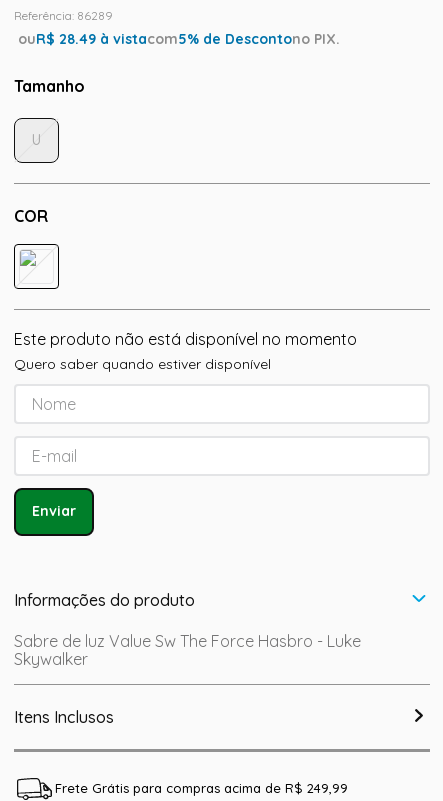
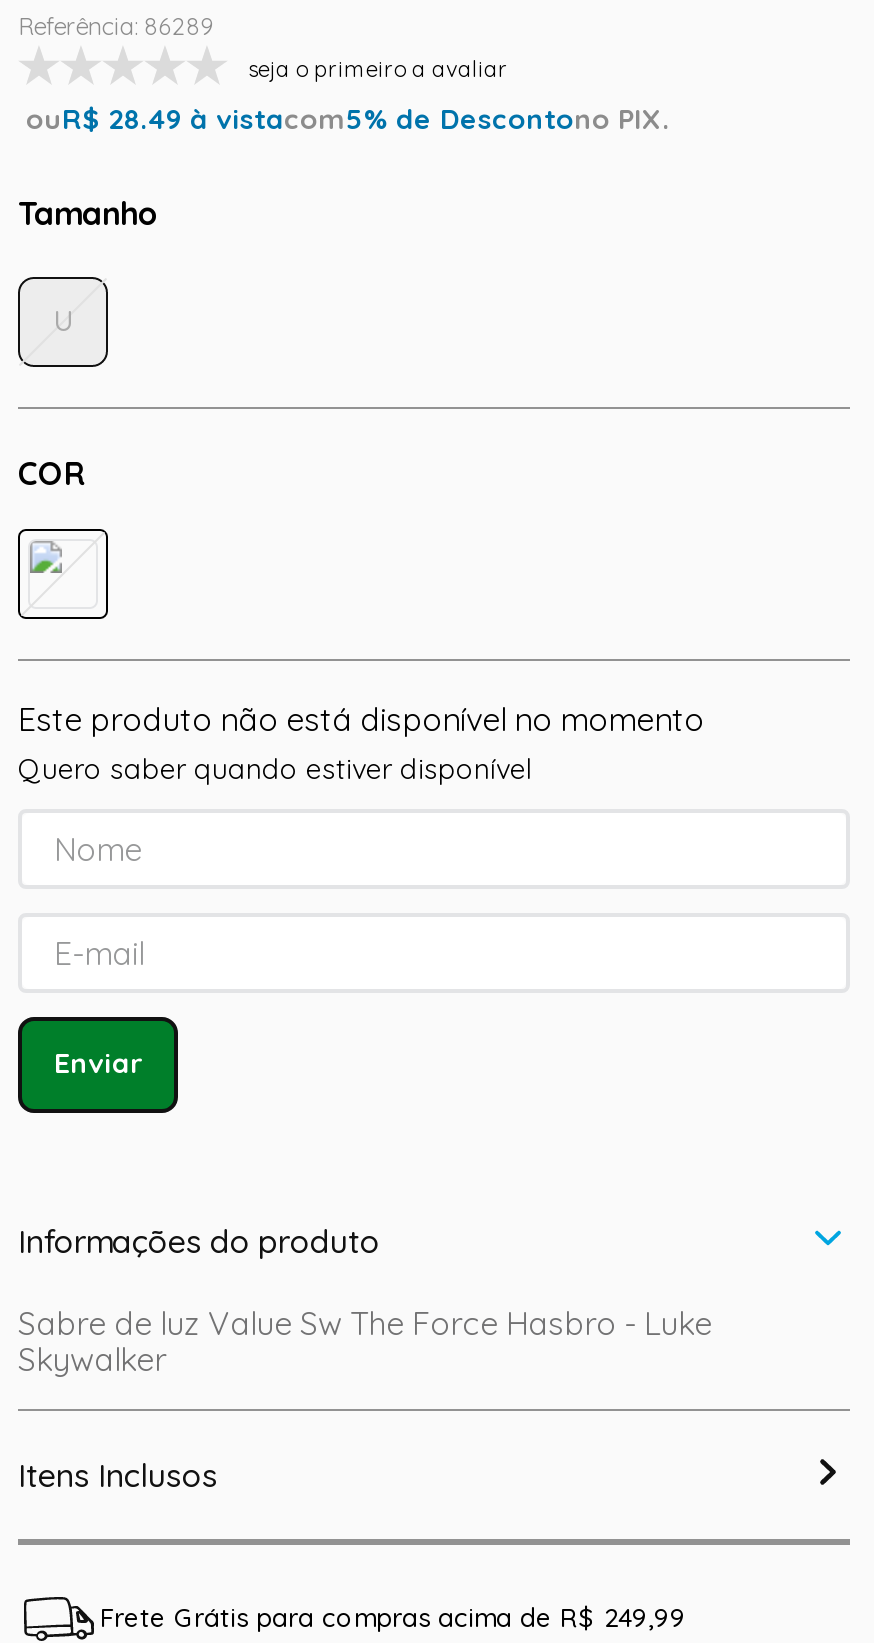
none -> [248,54,508,82] seja o primeiro a avaliar

